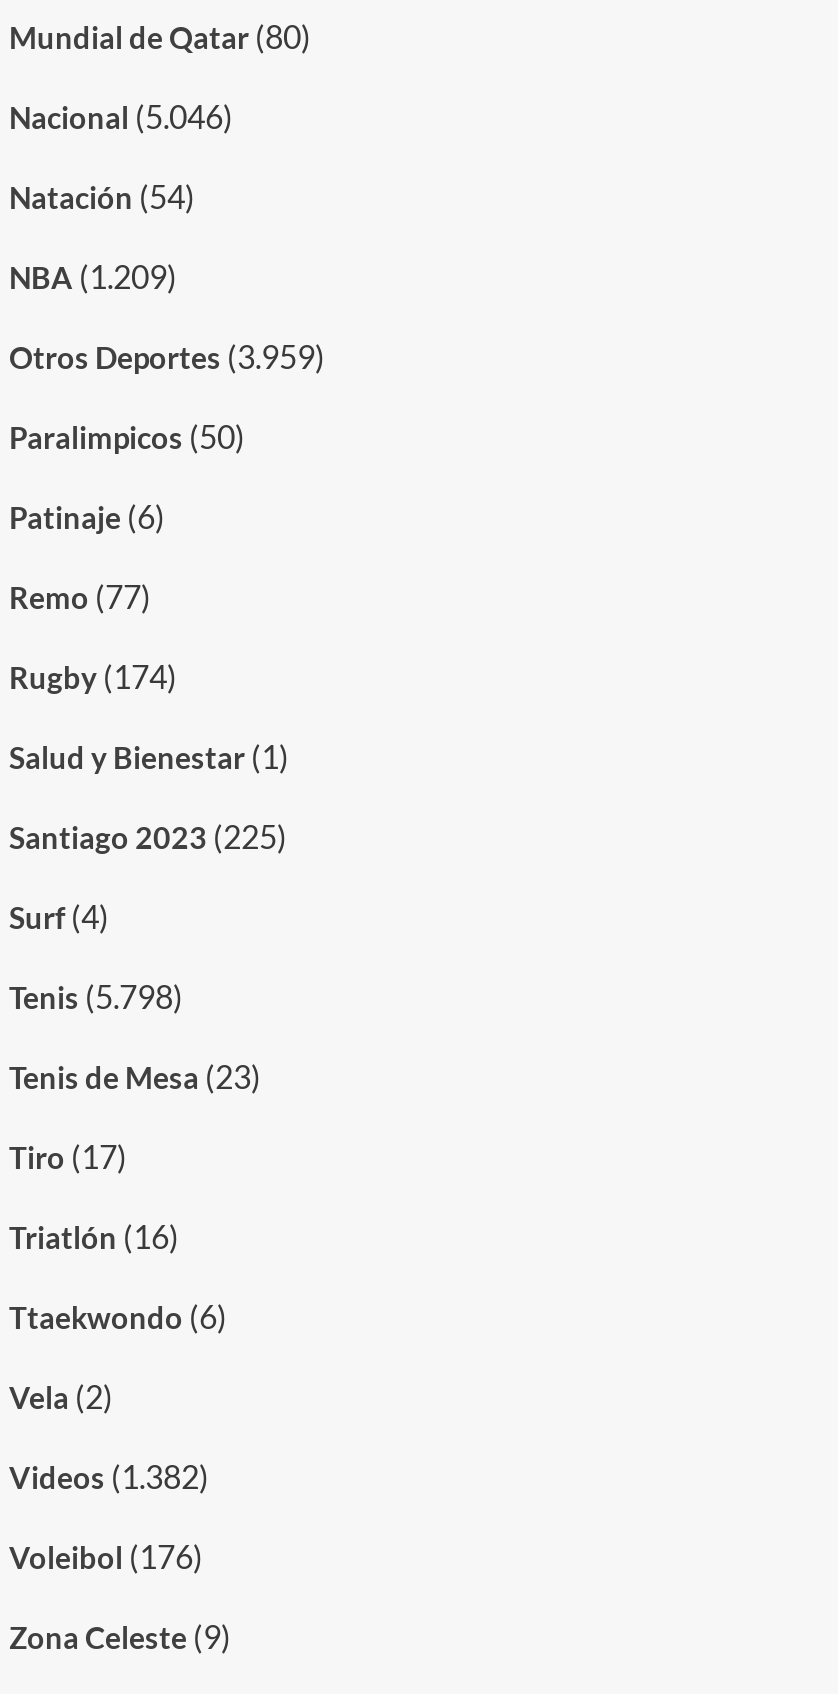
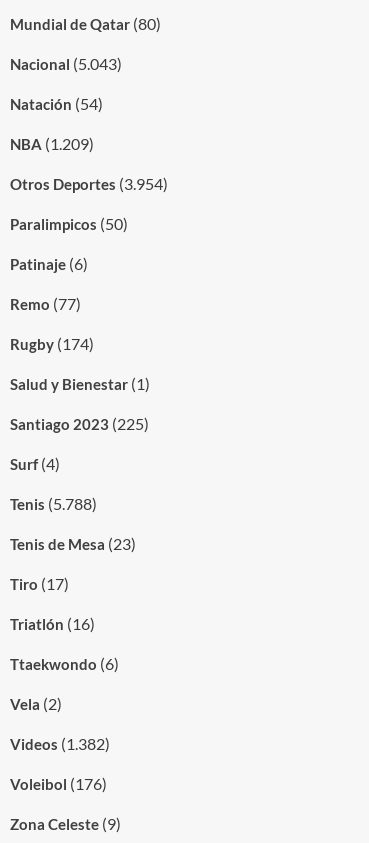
[9,97,233,135] Nacional (5.046) -> [9,54,121,73] Nacional (5.043)
[9,337,325,375] Otros Deportes (3.959) -> [9,174,167,193] Otros Deportes (3.954)
[9,977,183,1015] Tenis (5.798) -> [9,494,96,513] Tenis (5.788)

